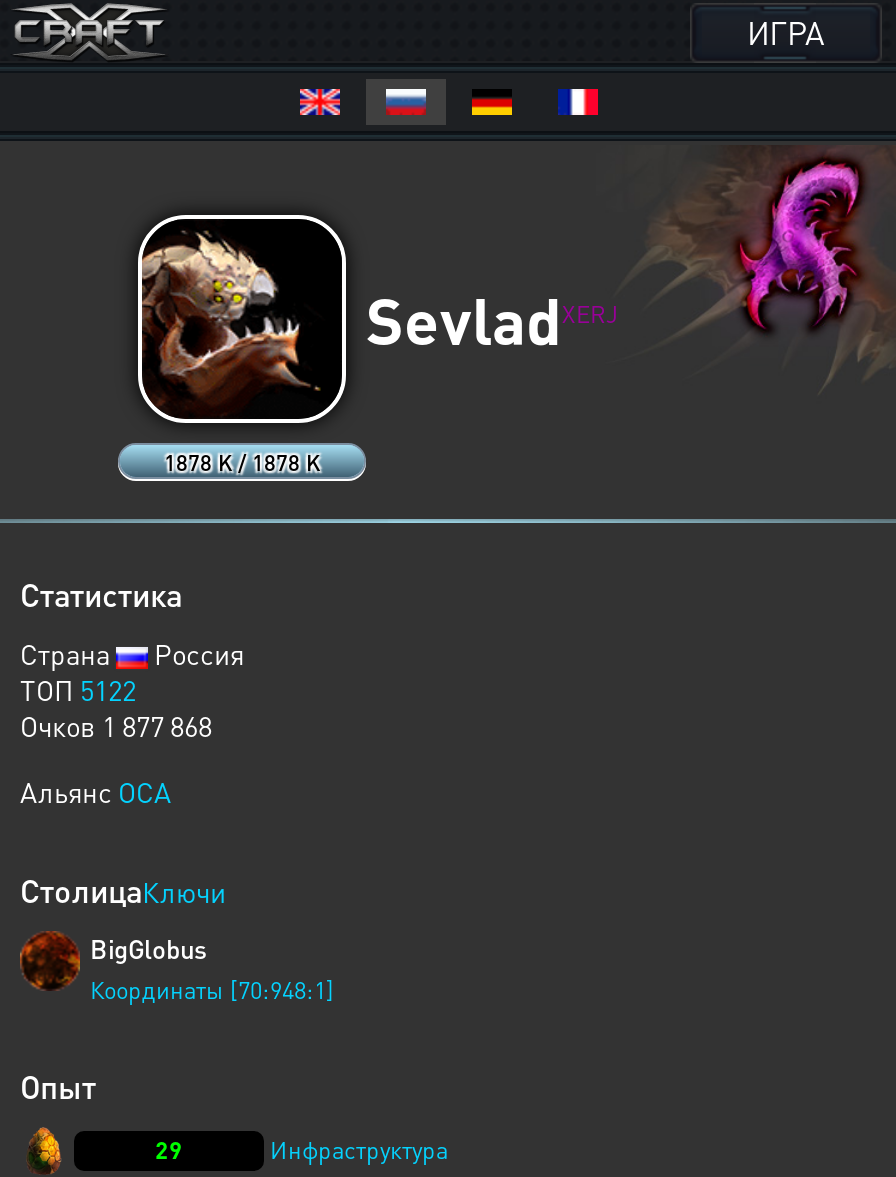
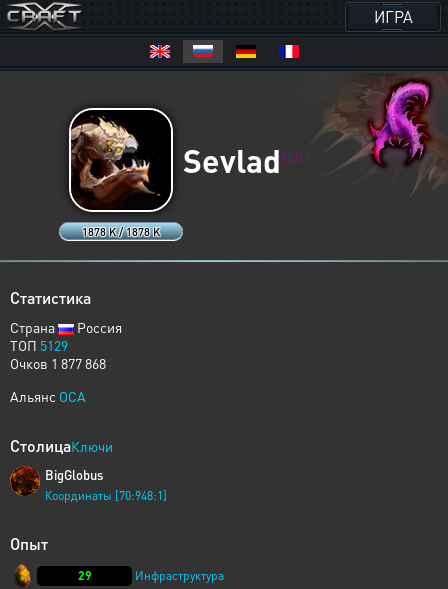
[20,671,136,707] ТОП 5122 -> [10,336,68,354] ТОП 5129

